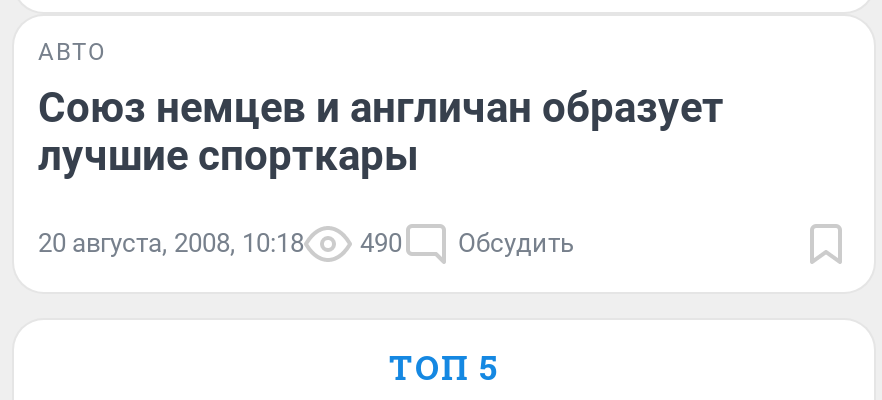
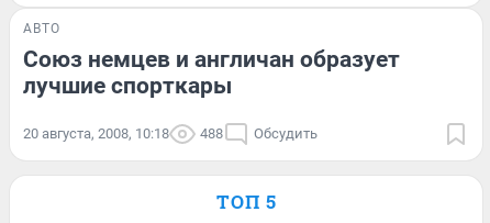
[38,227,574,257] 20 августа, 2008, 10:18 490 Обсудить -> [23,125,318,141] 20 августа, 2008, 10:18 488 Обсудить

